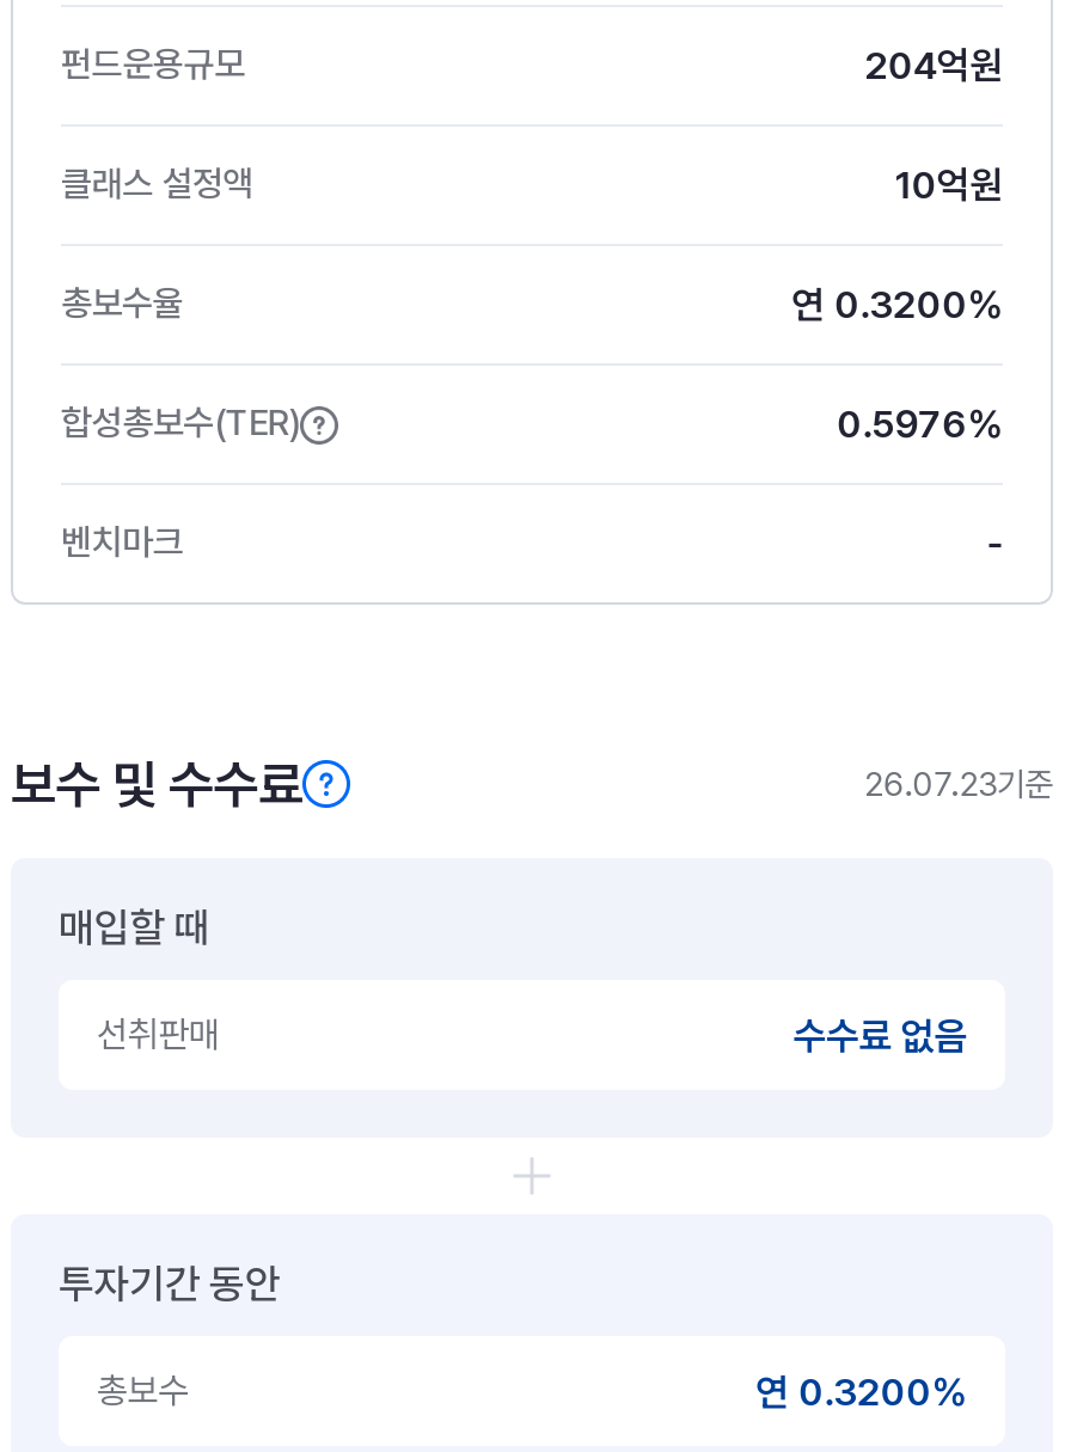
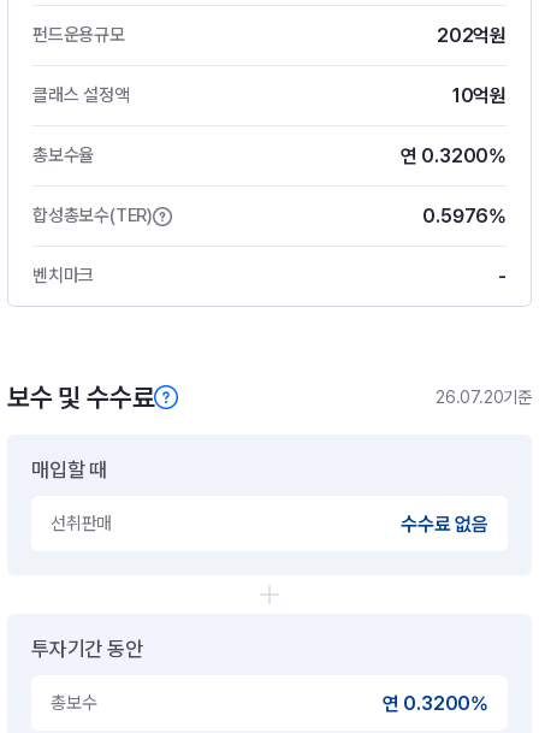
[864,42,1003,87] 204억원 -> [437,23,507,46] 202억원
[864,764,1053,802] 26.07.23기준 -> [436,387,532,406] 26.07.20기준

